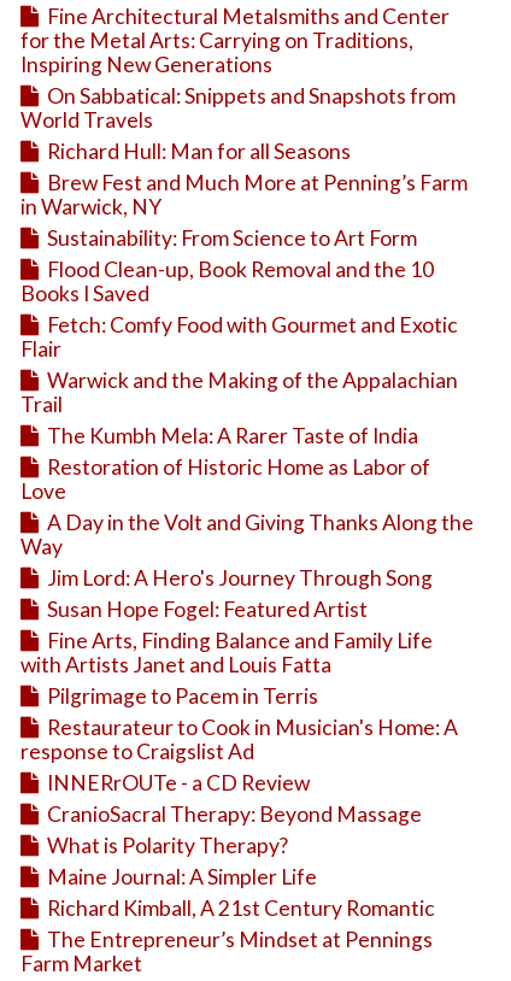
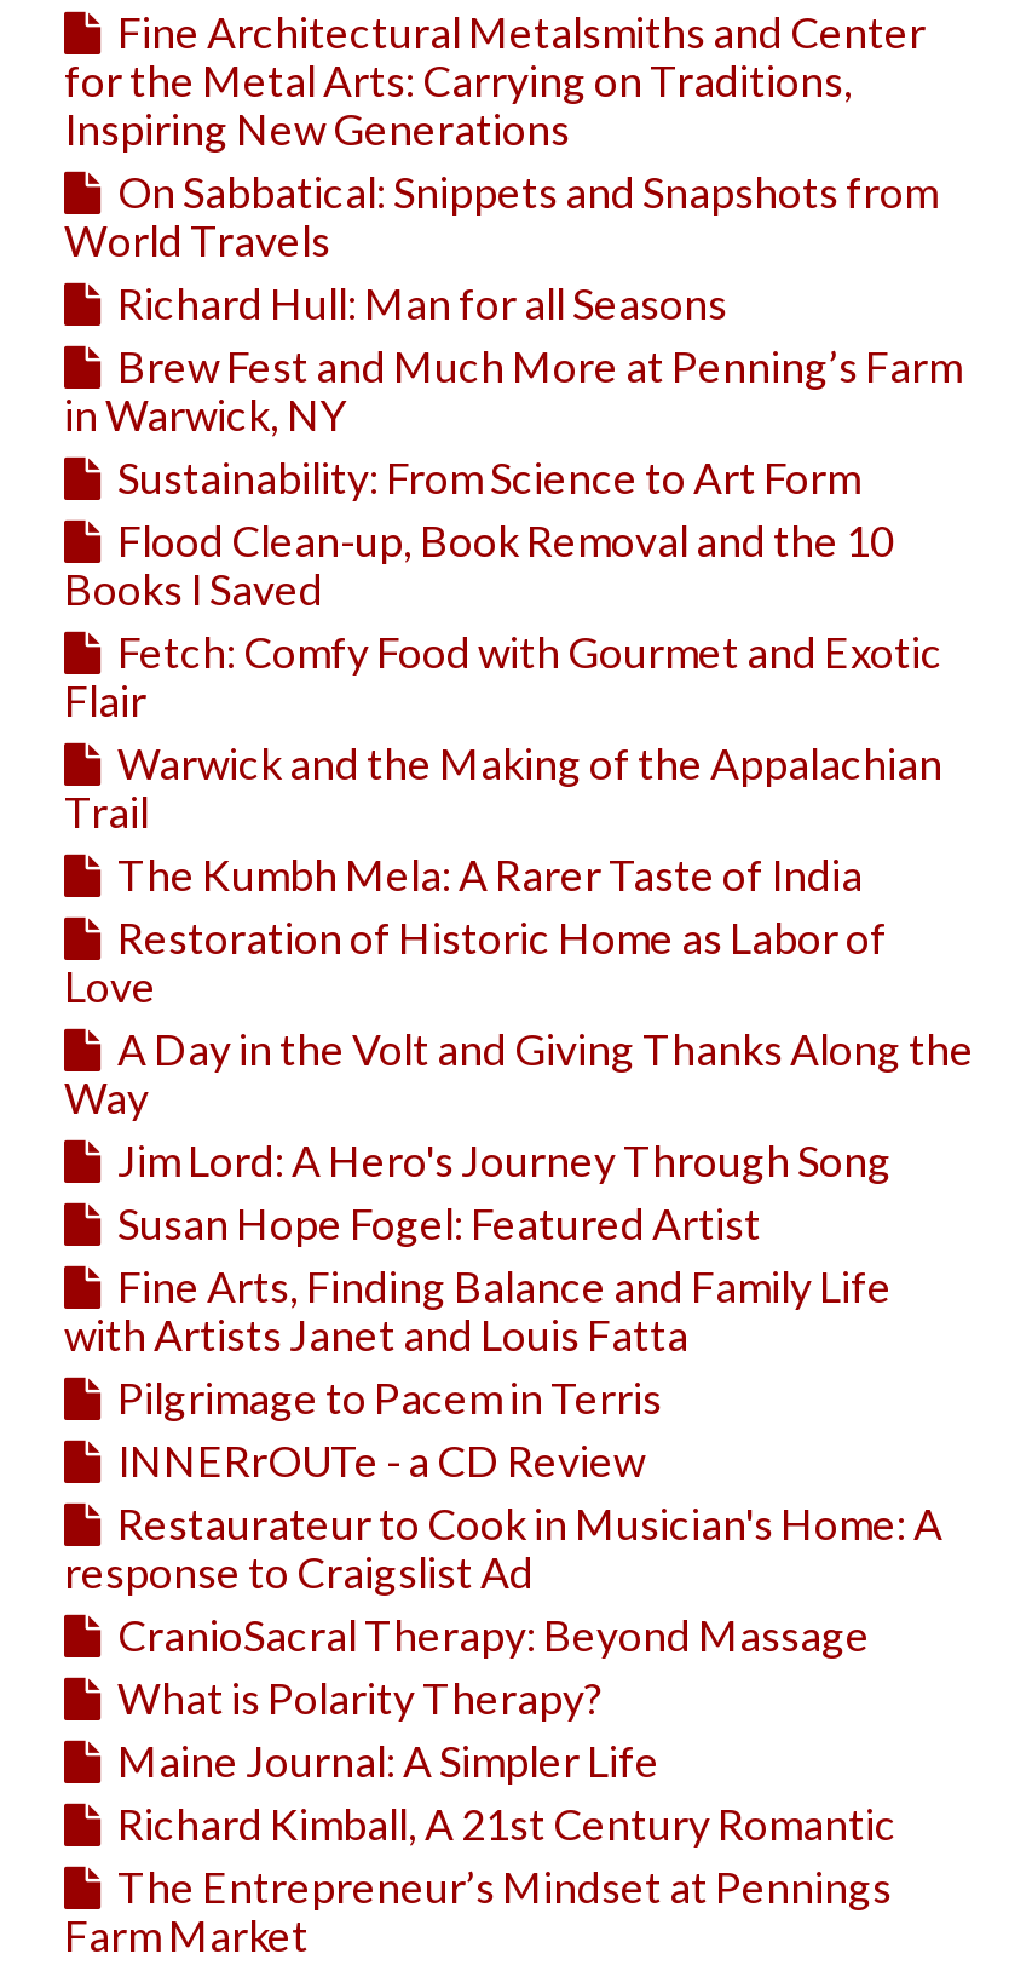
moved [20,714,458,764] -> [64,1498,942,1598]: Restaurateur to Cook in Musician's Home: A | response to Craigslist Ad
moved [43,770,310,795] -> [110,1435,645,1486]: INNERrOUTe - a CD Review

